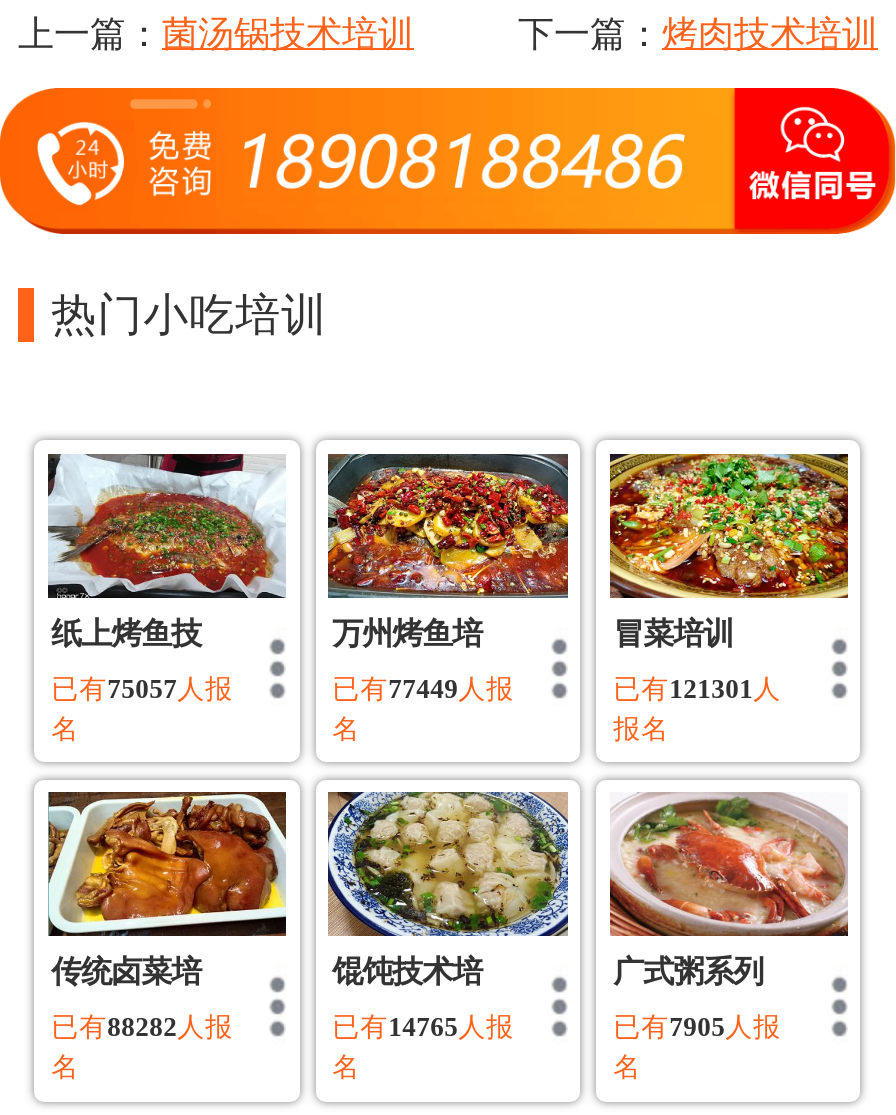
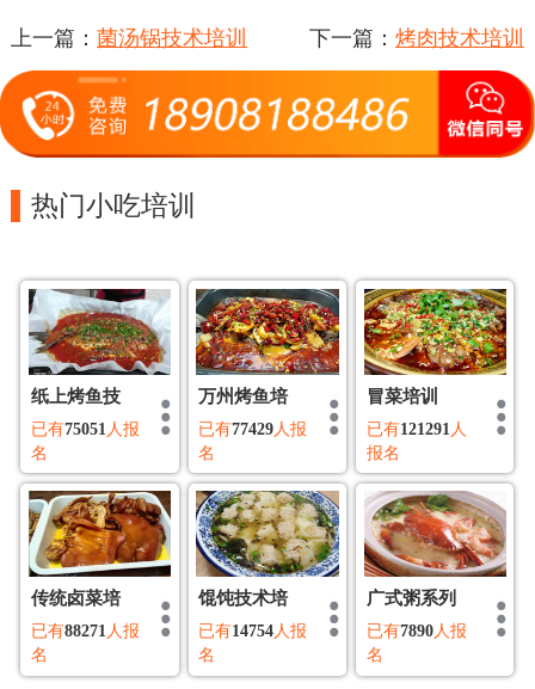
[51,673,233,703] 已有75057人报 -> [31,420,139,438] 已有75051人报
[332,673,514,703] 已有77449人报 -> [198,420,307,438] 已有77429人报
[613,673,781,703] 已有121301人 -> [366,420,466,438] 已有121291人
[51,1012,233,1042] 已有88282人报 -> [31,622,139,640] 已有88271人报
[332,1012,514,1042] 已有14765人报 -> [198,622,307,640] 已有14754人报
[613,1012,781,1042] 已有7905人报 -> [366,622,466,640] 已有7890人报

